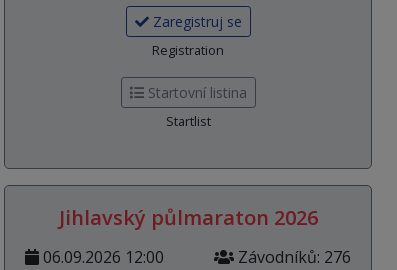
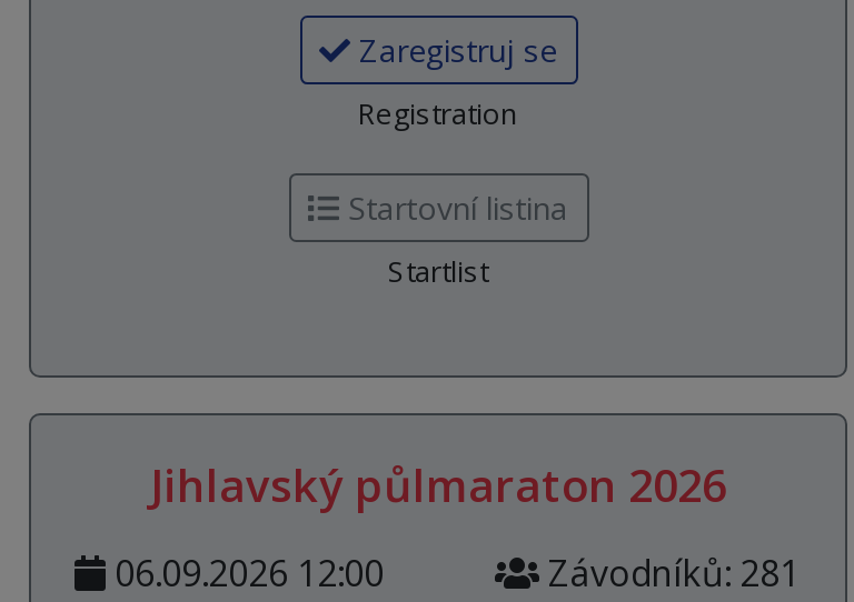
[233,246,350,268] Závodníků: 276 -> [539,548,800,597] Závodníků: 281

